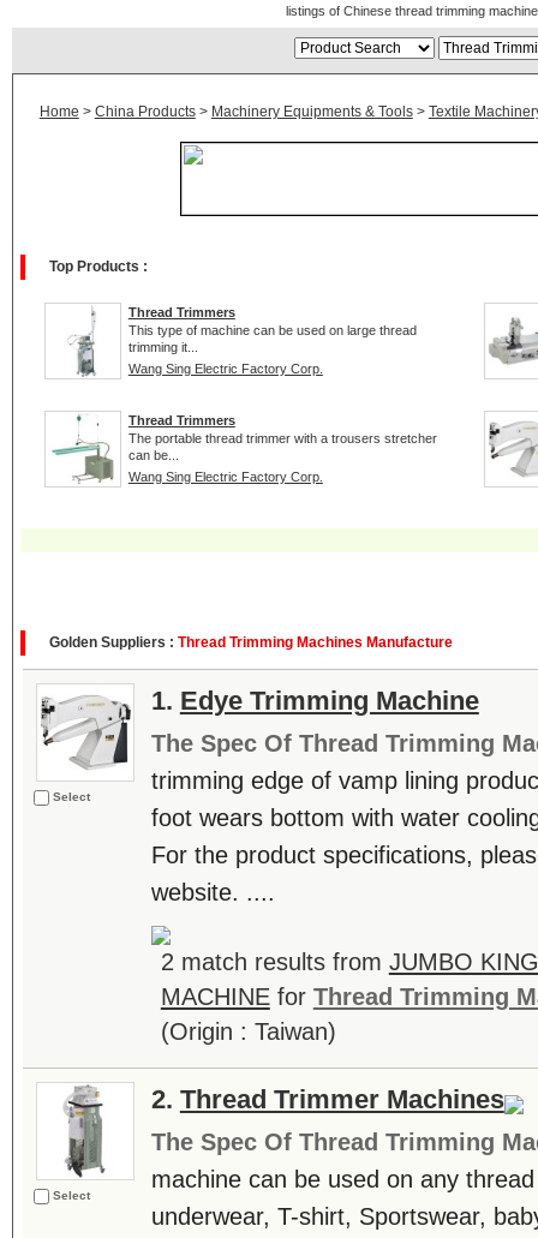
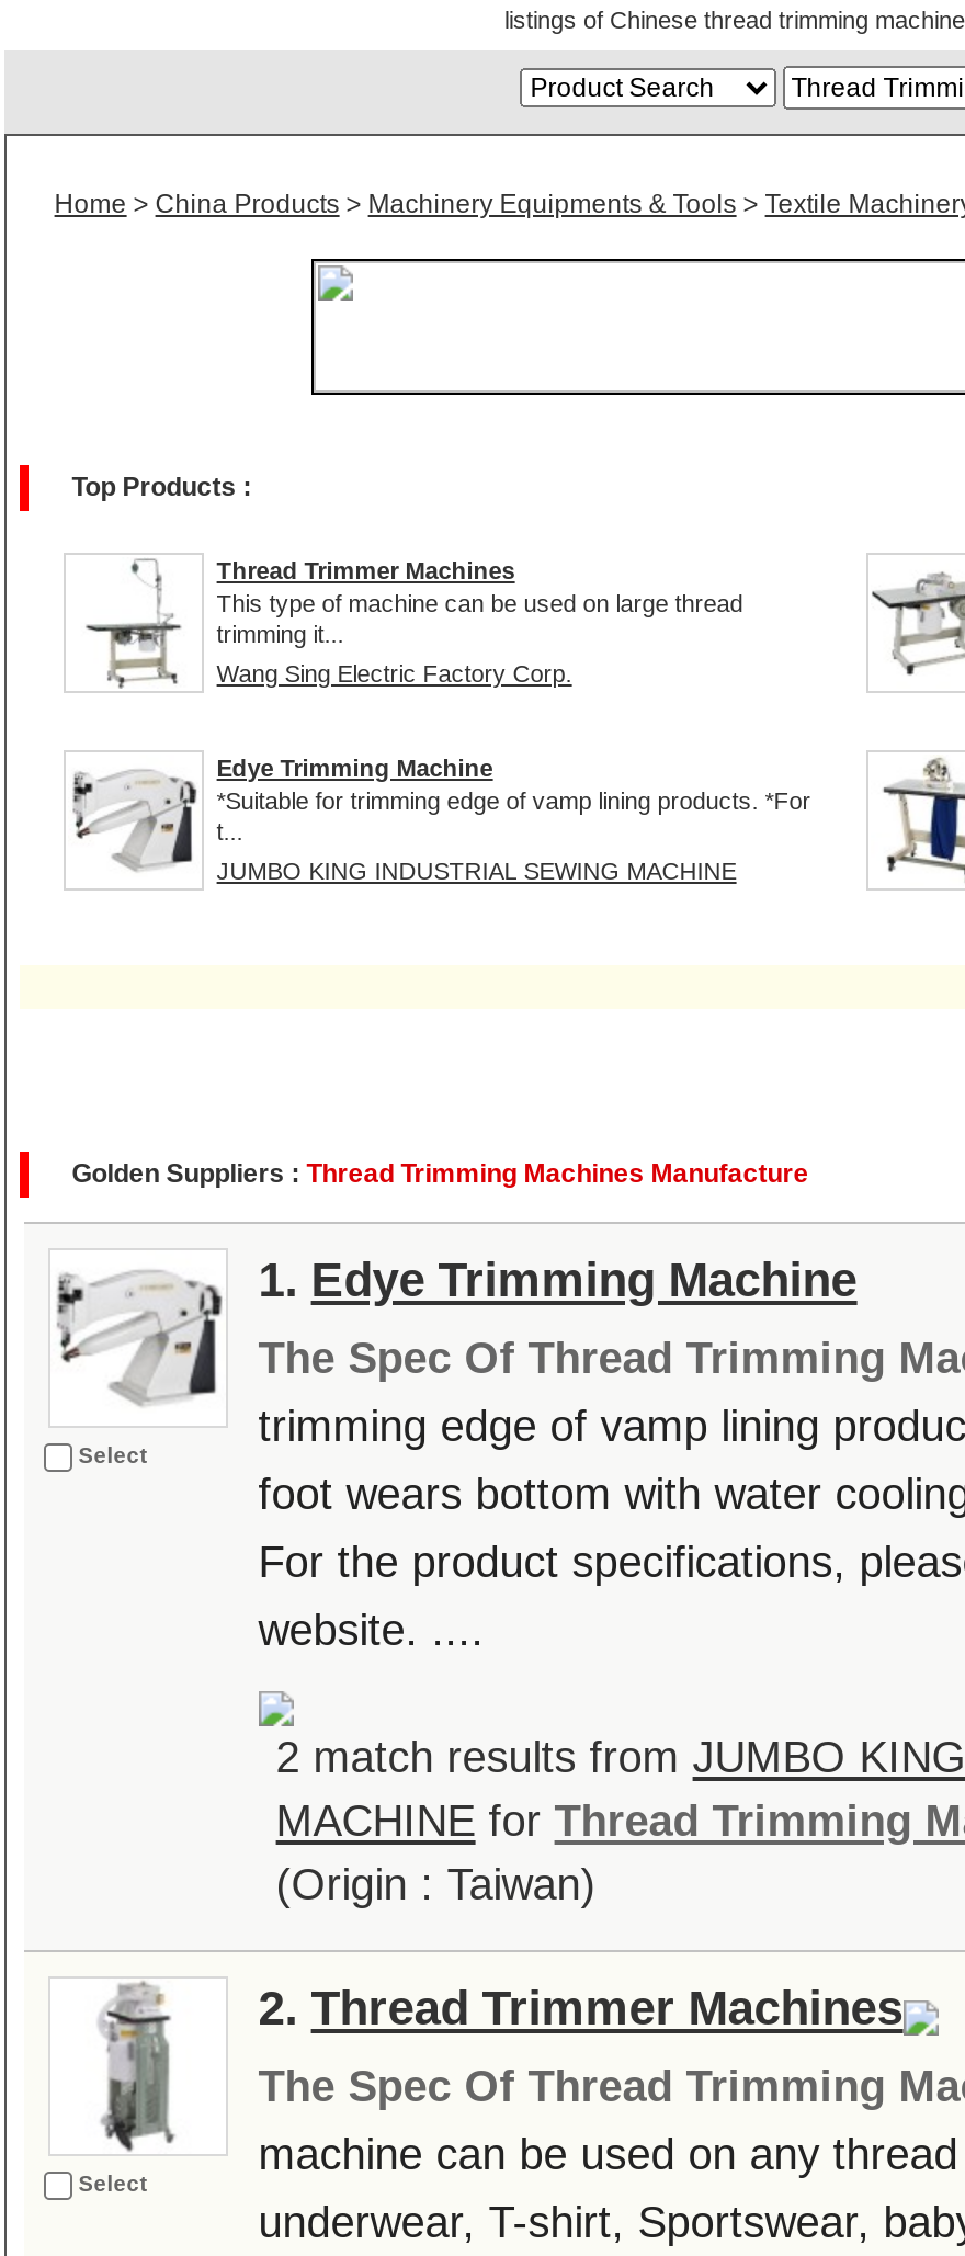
[58,305,235,377] [image] | Thread Trimmers -> [86,557,515,689] [image] | Thread Trimmer Machines
[488,313,534,369] [image] -> [871,570,958,678] [image]
[49,413,437,484] [image] | Thread Trimmers | The portable thread trimmer with a trousers stretcher | can be... -> [70,755,811,882] [image] | Edye Trimming Machine | *Suitable for trimming edge of vamp lining products. *For | t...
[488,414,534,477] [image] -> [875,757,958,873] [image]
[128,470,323,484] Wang Sing Electric Factory Corp. -> [217,858,736,884] JUMBO KING INDUSTRIAL SEWING MACHINE

